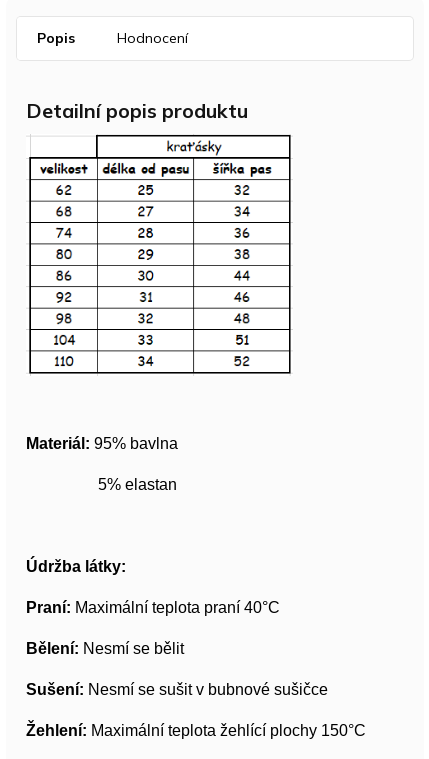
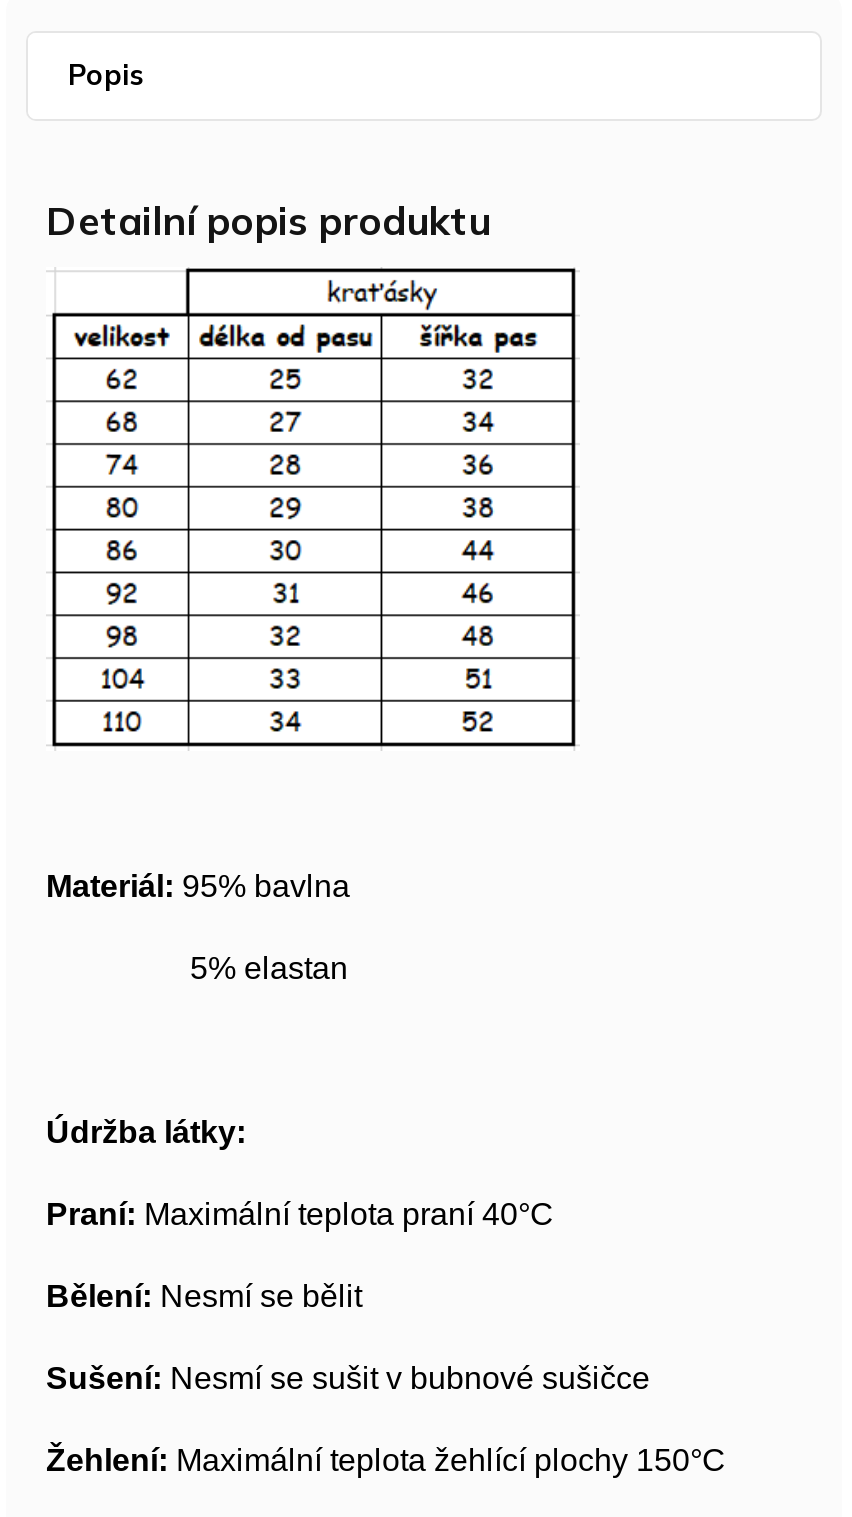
[117,28,188,46] Hodnocení -> none

